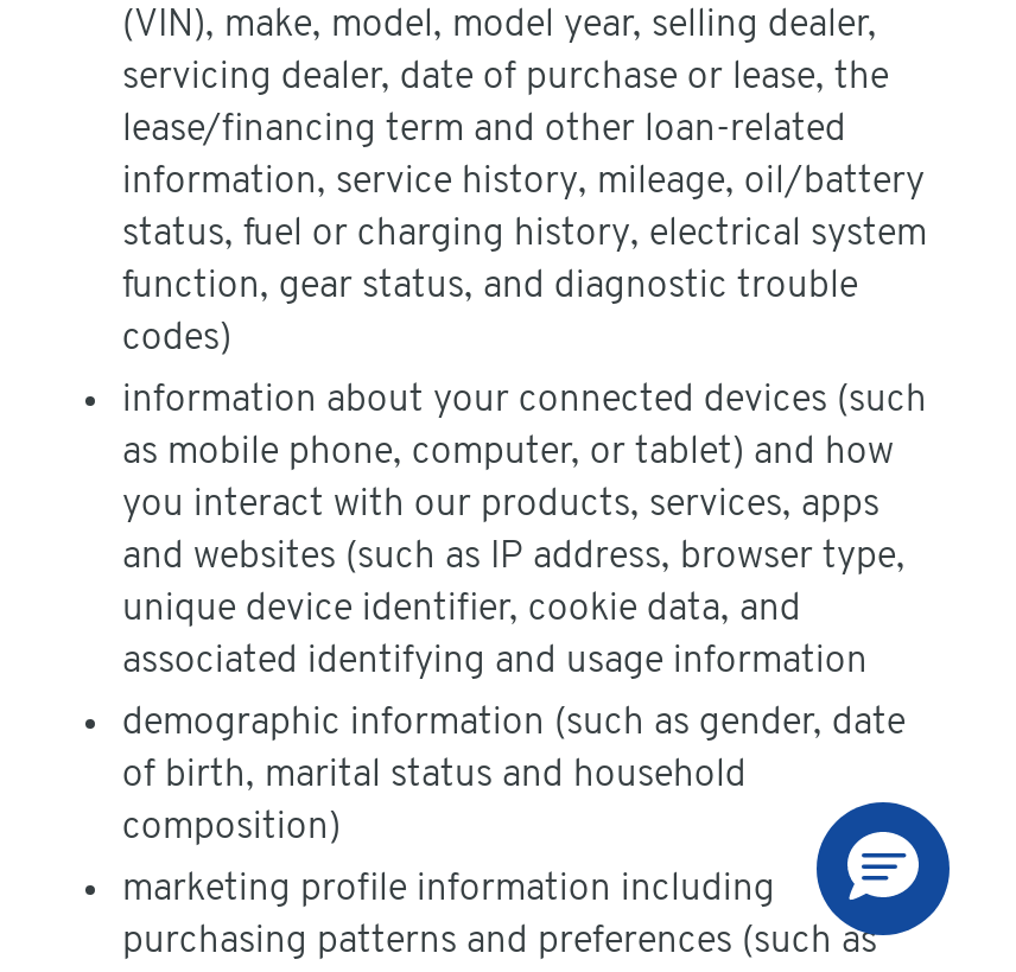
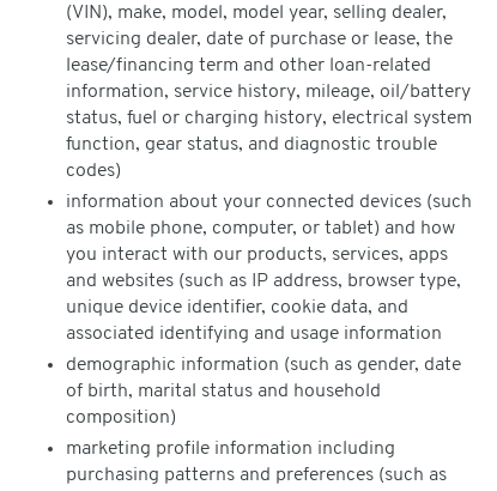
[814,800,952,938] [image] -> none

